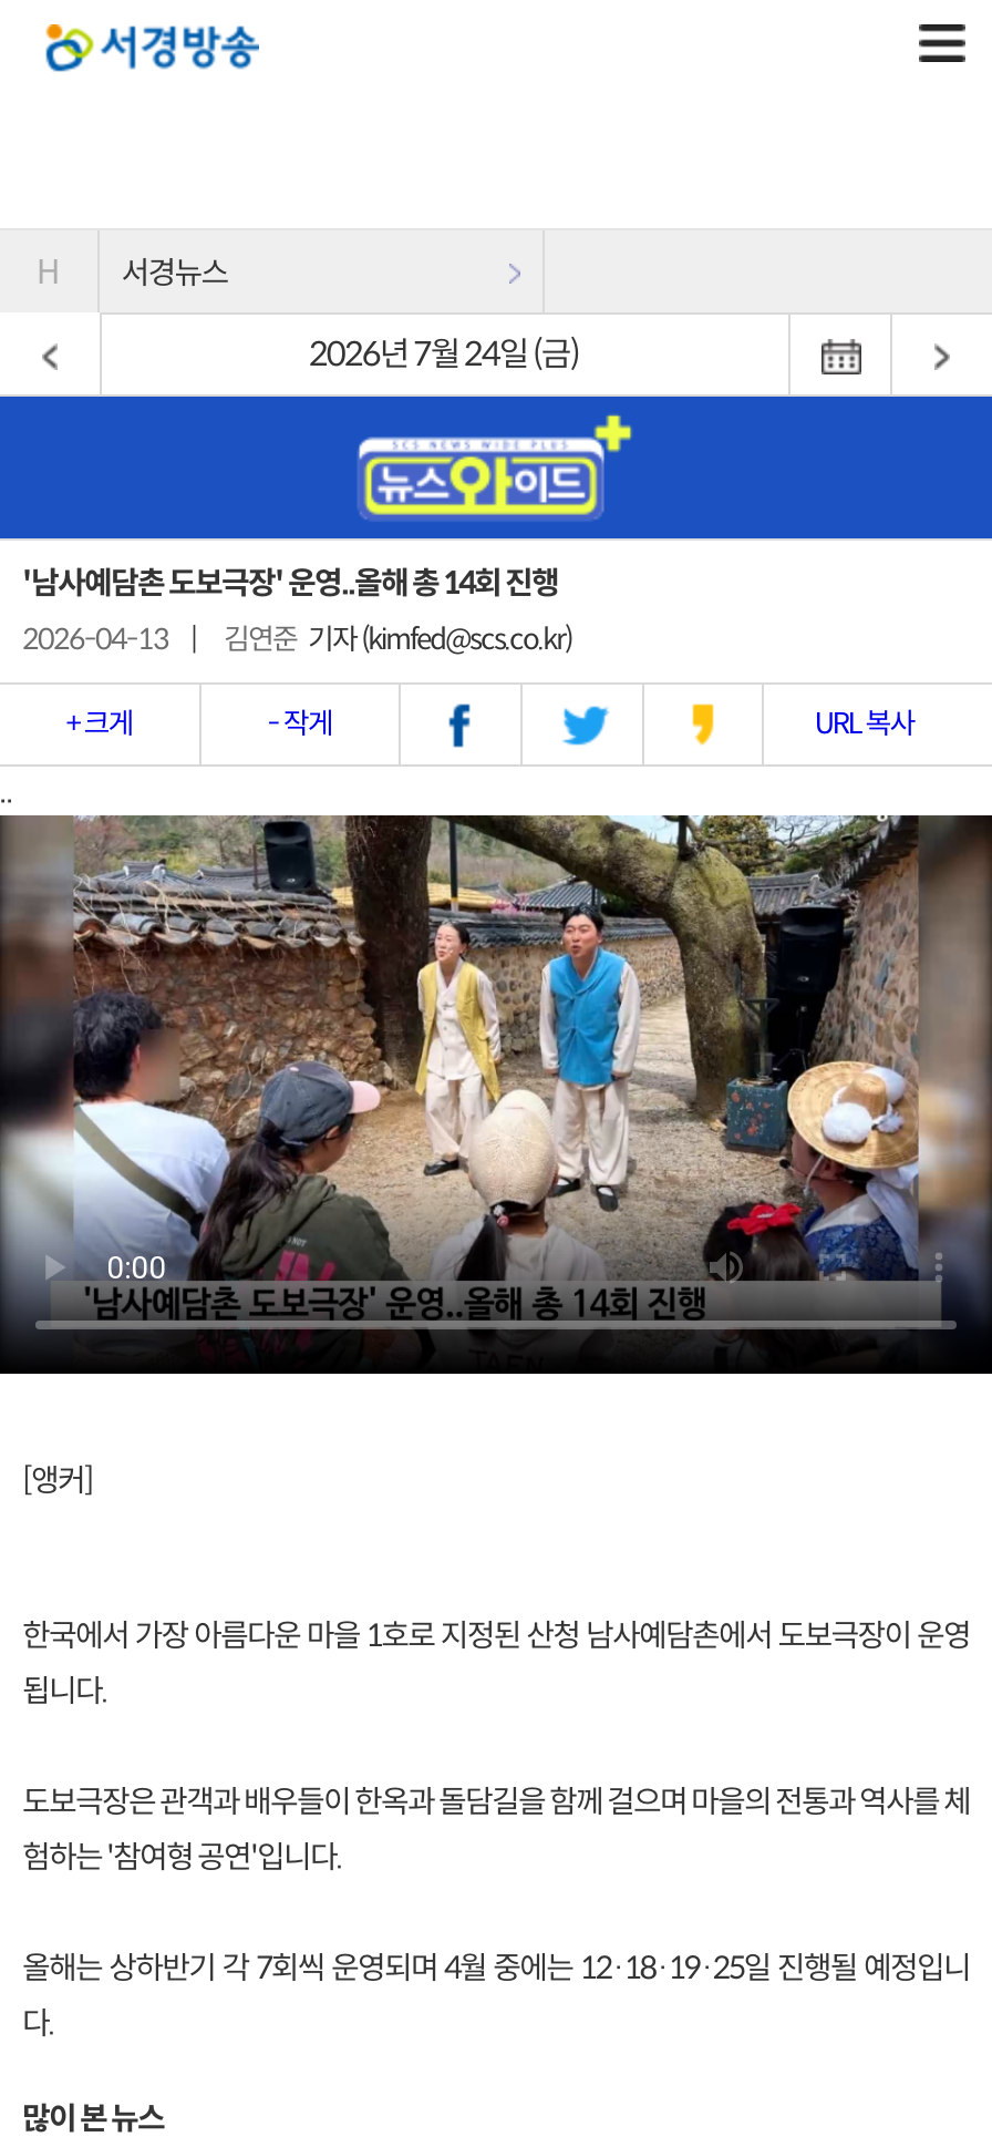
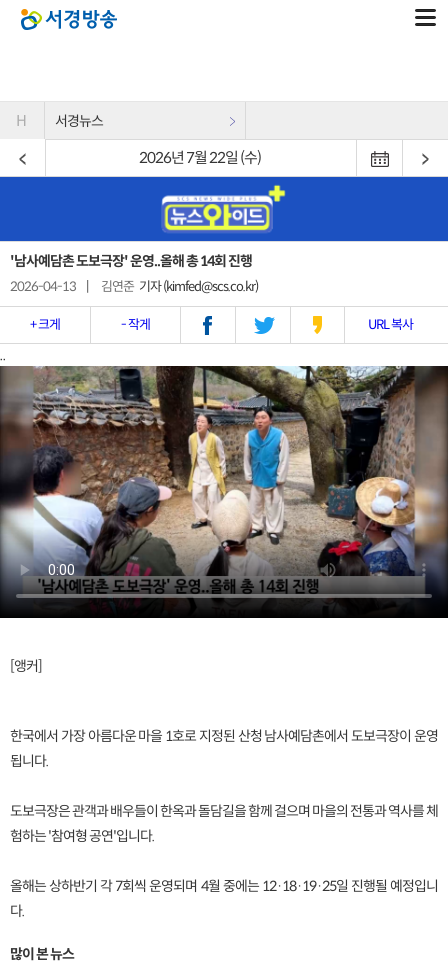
[308,333,579,375] 2026년 7월 24일 (금) -> [139,148,261,167] 2026년 7월 22일 (수)

